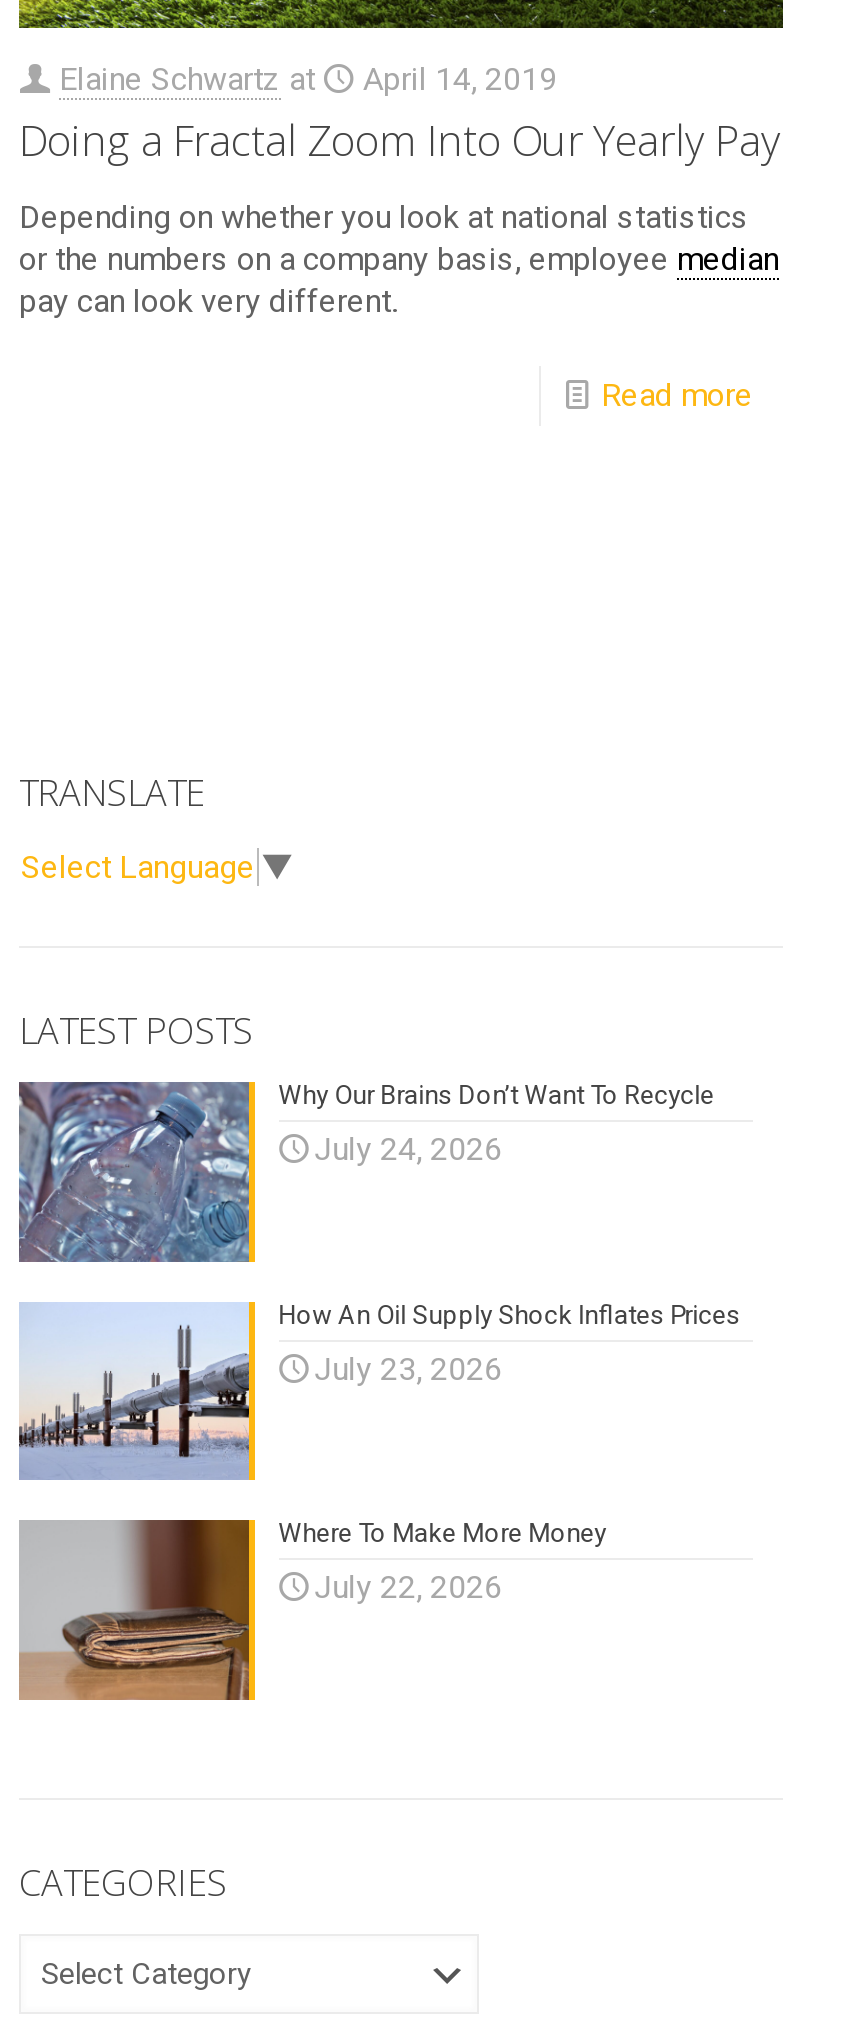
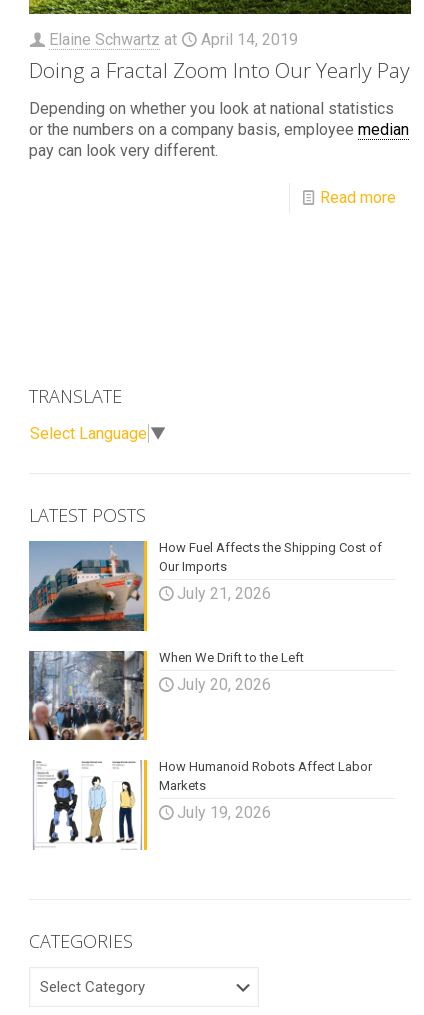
[17,1080,714,1264] [image] | Why Our Brains Don’t Want To Recycle -> [28,540,382,632] [image] | How Fuel Affects the Shipping Cost of | Our Imports
[314,1130,502,1168] July 24, 2026 -> [177,584,271,603] July 21, 2026
[19,1299,740,1480] [image] | How An Oil Supply Shock Inflates Prices -> [28,649,304,741] [image] | When We Drift to the Left
[314,1349,502,1387] July 23, 2026 -> [177,674,271,693] July 20, 2026
[17,1518,606,1702] [image] | Where To Make More Money -> [29,759,372,850] [image] | How Humanoid Robots Affect Labor | Markets
[314,1568,502,1606] July 22, 2026 -> [177,803,271,822] July 19, 2026

